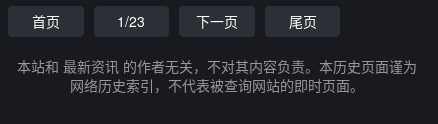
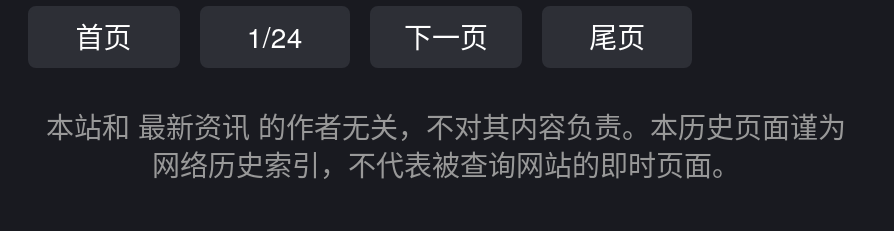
[117,11,145,31] 1/23 -> [247,16,303,56] 1/24

